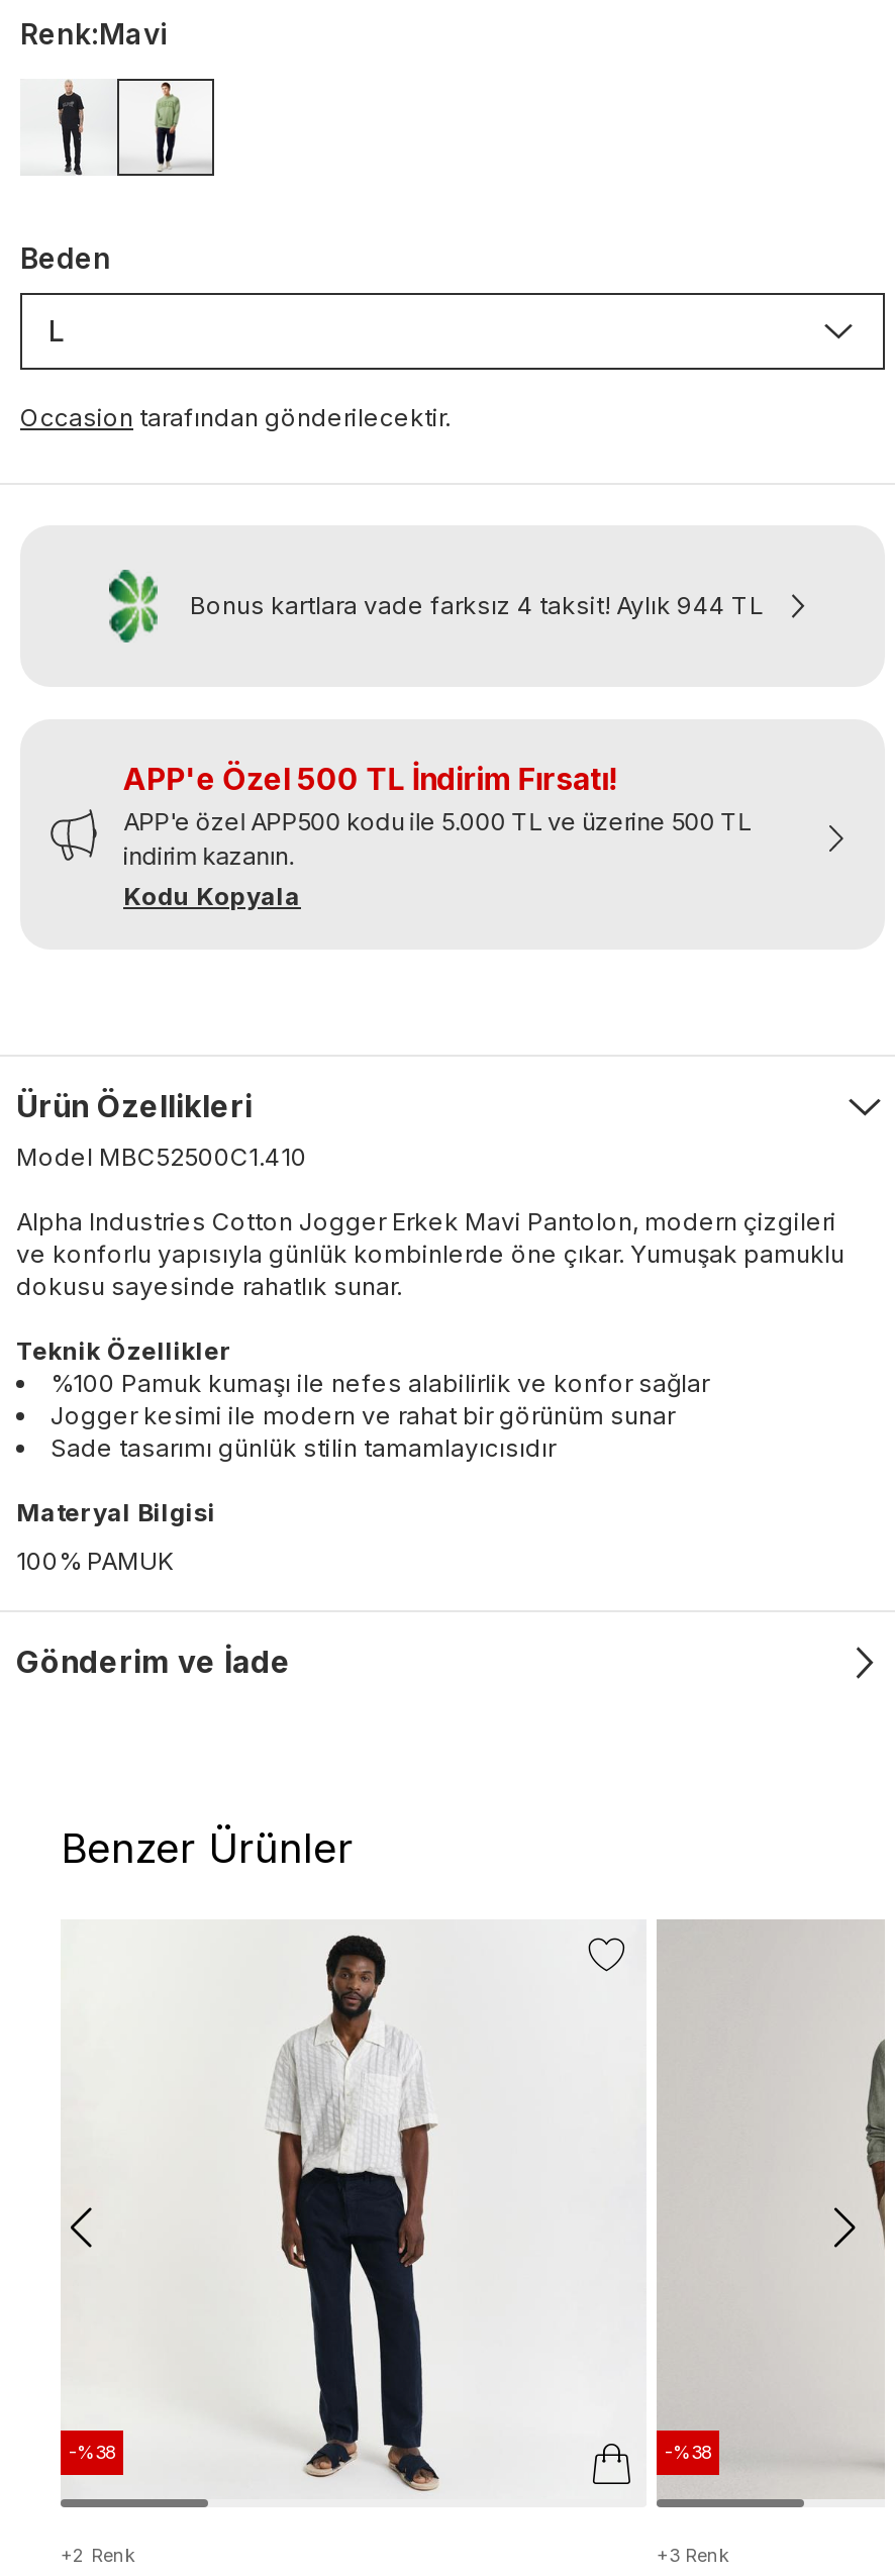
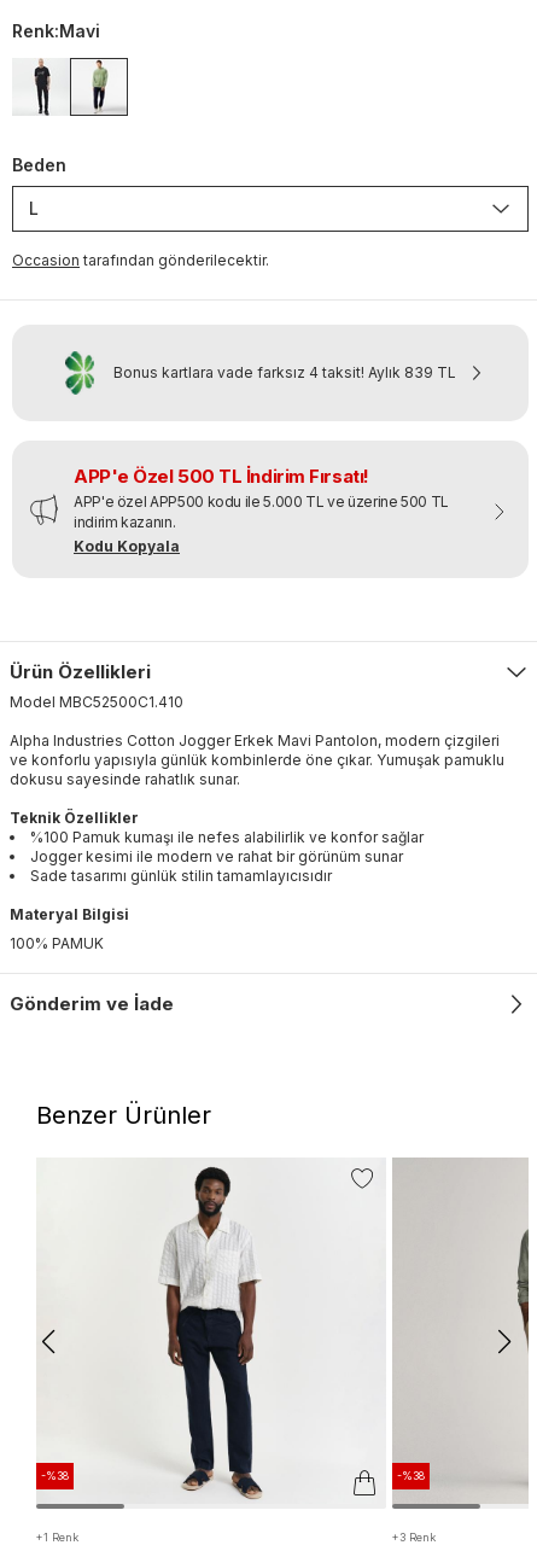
[190,590,764,620] Bonus kartlara vade farksız 4 taksit! Aylık 944 TL -> [113,363,456,381] Bonus kartlara vade farksız 4 taksit! Aylık 839 TL
[61,2543,135,2566] +2 Renk -> [36,1530,78,1544] +1 Renk

